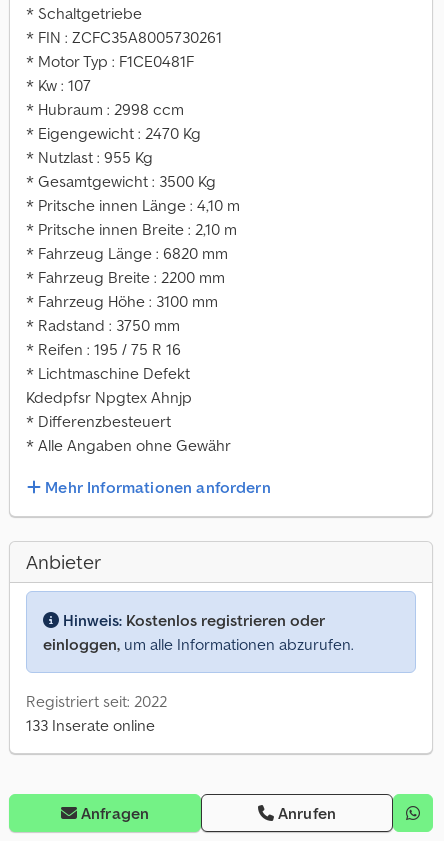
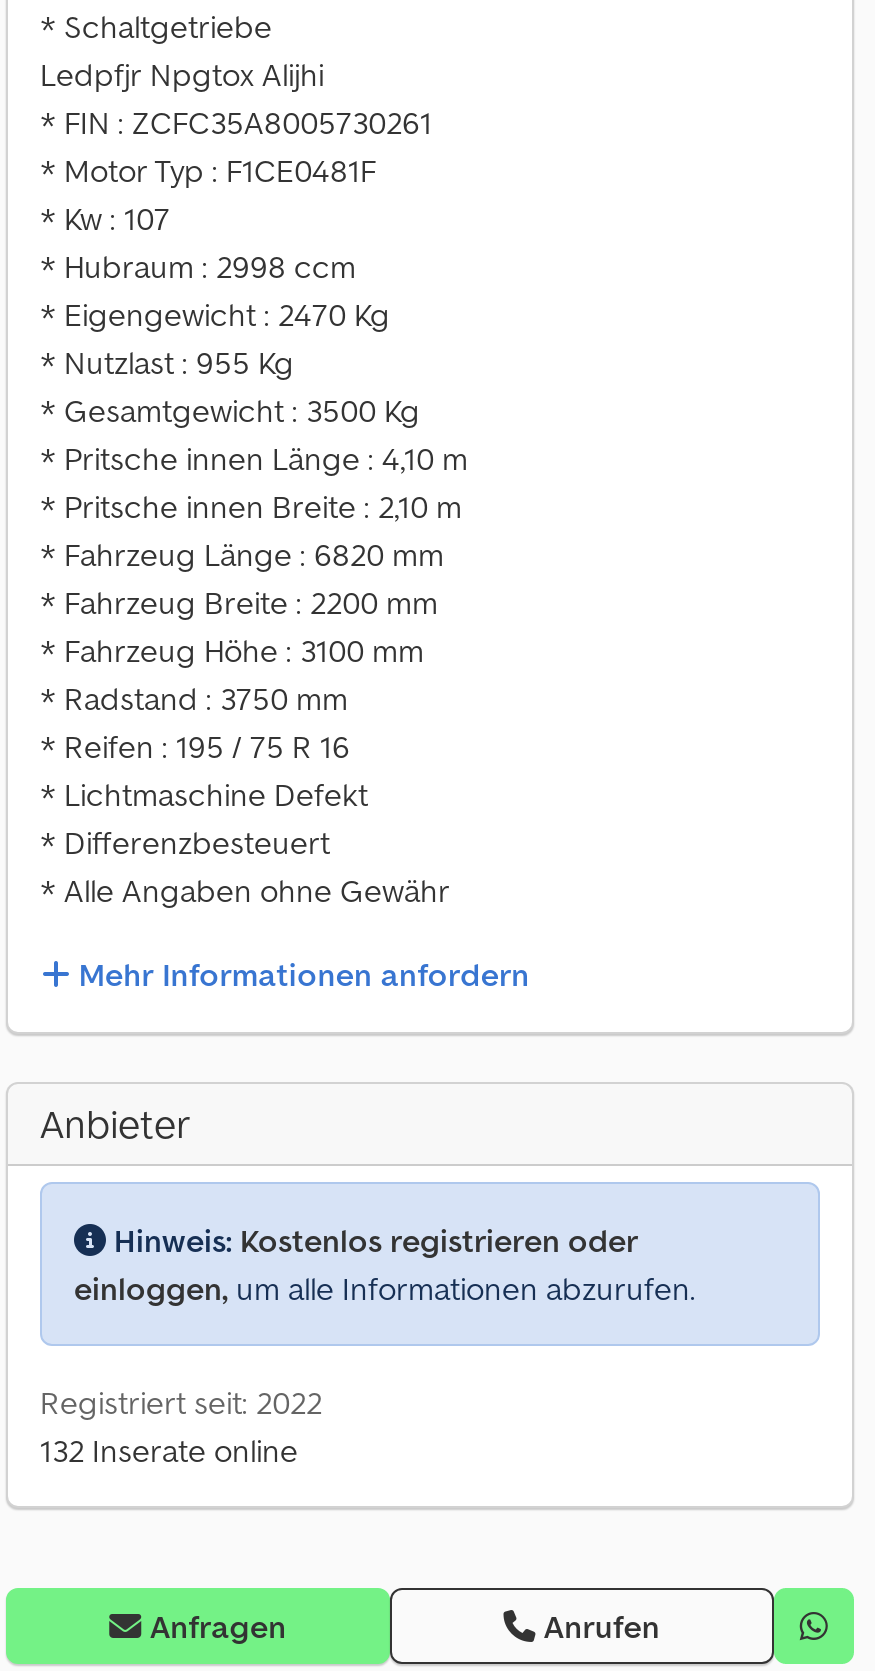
none -> [40,54,324,94] Ledpfjr Npgtox Alijhi
moved [26,27,240,383] -> [40,102,468,814]: * FIN : ZCFC35A8005730261 | * Motor Typ : F1CE0481F | * Kw : 107 | ... | * Reifen : 195 / 75 R 16 | * Lichtmaschine Defekt
[26,387,192,407] Kdedpfsr Npgtex Ahnjp -> none
[26,715,155,735] 133 Inserate online -> [40,1430,298,1470] 132 Inserate online

